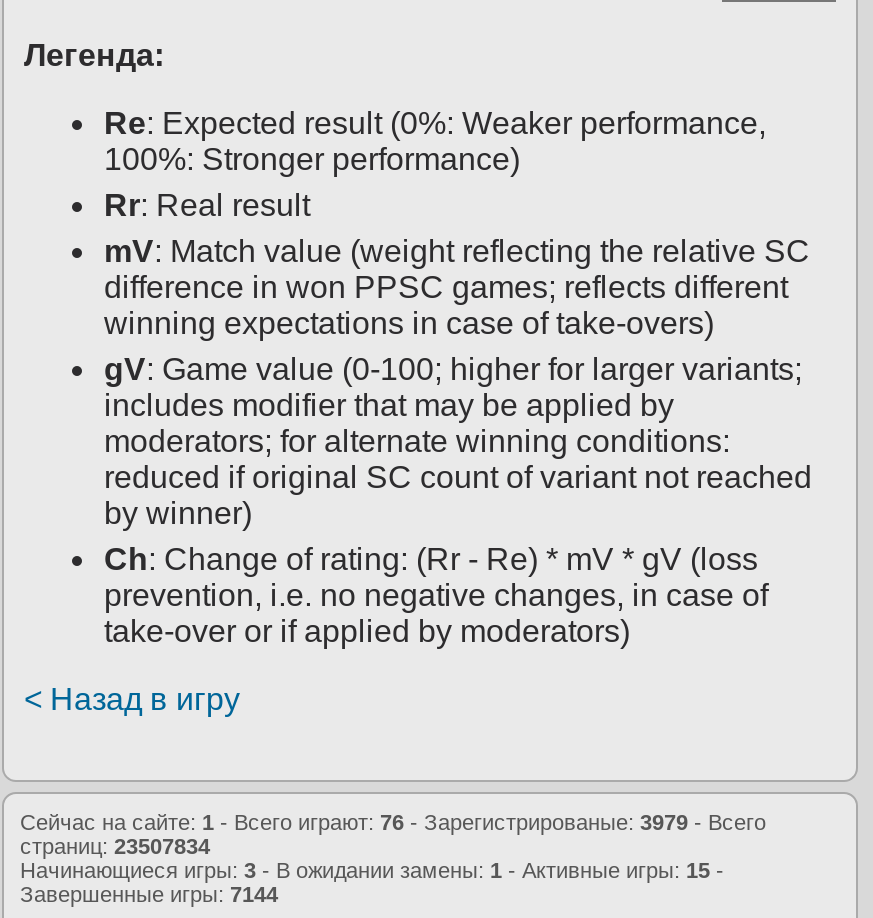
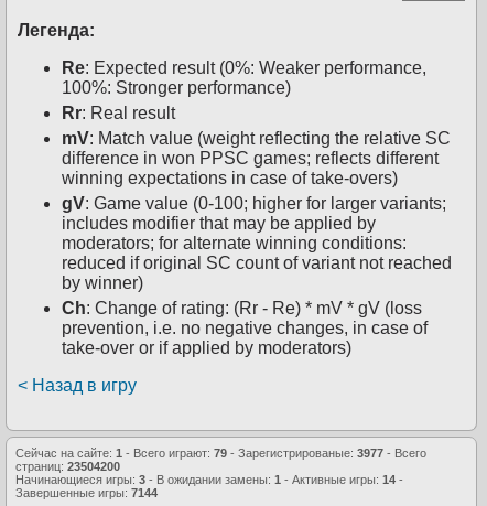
[20,810,766,834] Сейчас на сайте: 1 - Всего играют: 76 - Зарегистрированые: 3979 - Всего -> [15,446,426,460] Сейчас на сайте: 1 - Всего играют: 79 - Зарегистрированые: 3977 - Всего
[20,834,210,858] страниц: 23507834 -> [15,460,120,473] страниц: 23504200
[20,858,724,882] Начинающиеся игры: 3 - В ожидании замены: 1 - Активные игры: 15 - -> [15,473,403,486] Начинающиеся игры: 3 - В ожидании замены: 1 - Активные игры: 14 -

